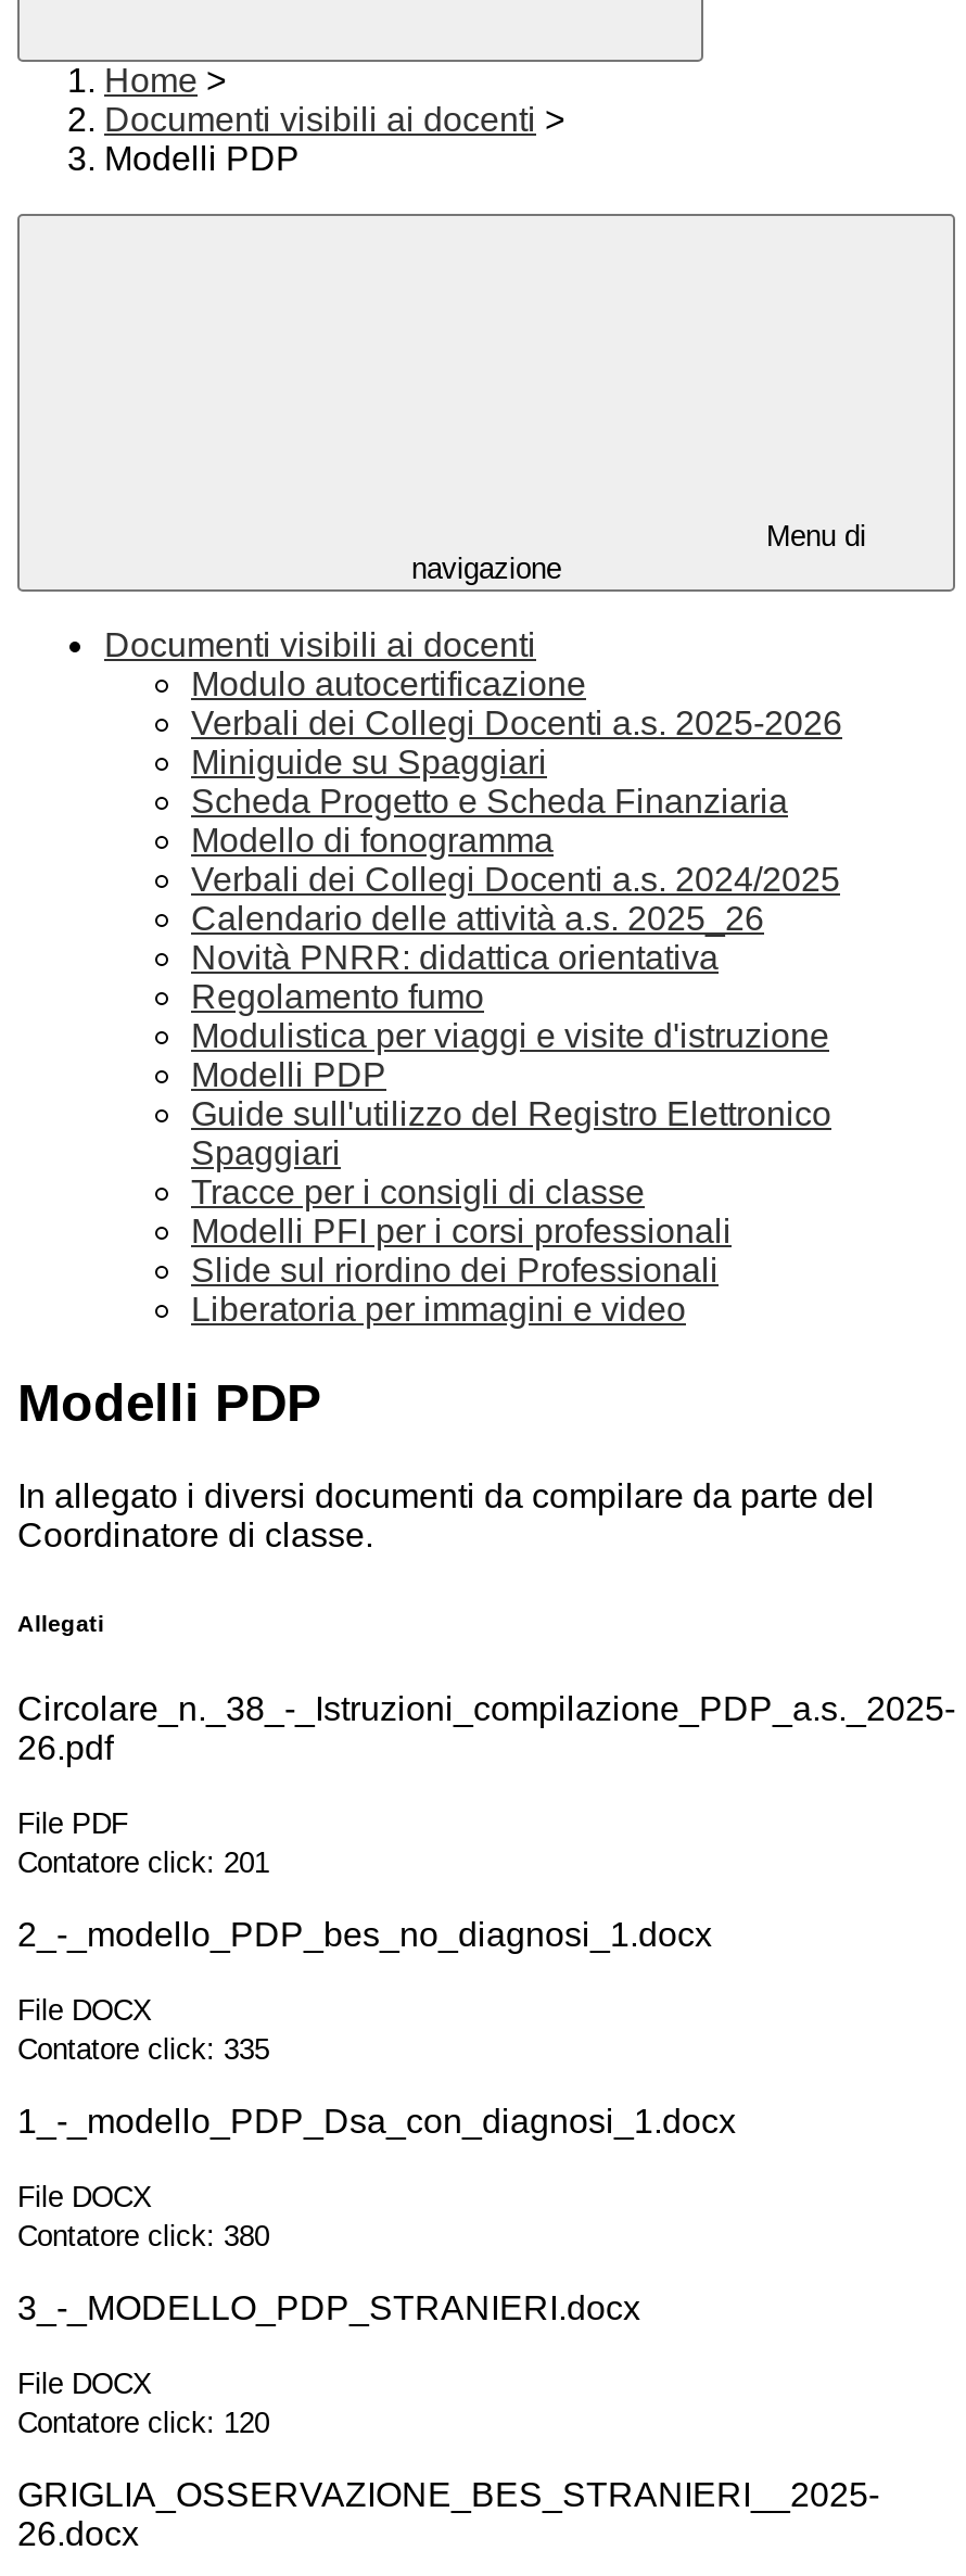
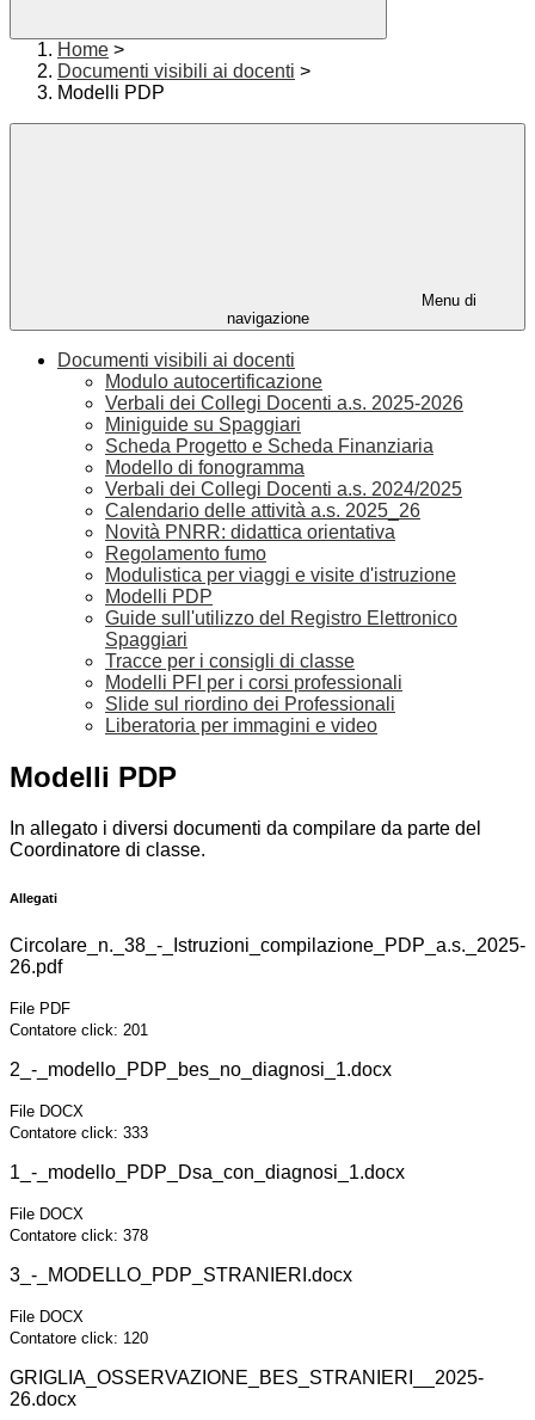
[17,2033,269,2066] Contatore click: 335 -> [10,1124,148,1142] Contatore click: 333
[17,2220,269,2253] Contatore click: 380 -> [10,1227,148,1245] Contatore click: 378

